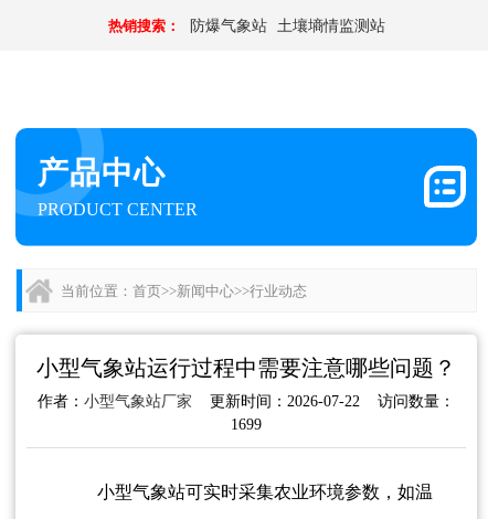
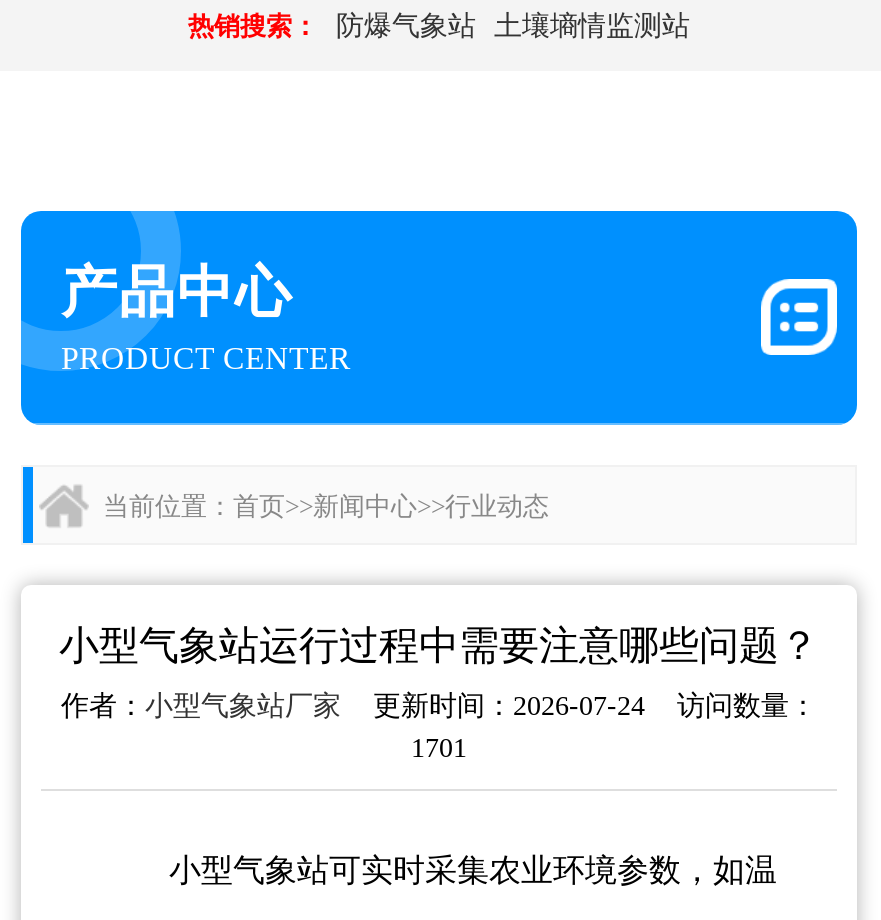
[38,393,455,410] 作者：小型气象站厂家更新时间：2026-07-22 访问数量： -> [61,691,817,721] 作者：小型气象站厂家更新时间：2026-07-24 访问数量：
[231,416,262,433] 1699 -> [411,733,467,763] 1701

